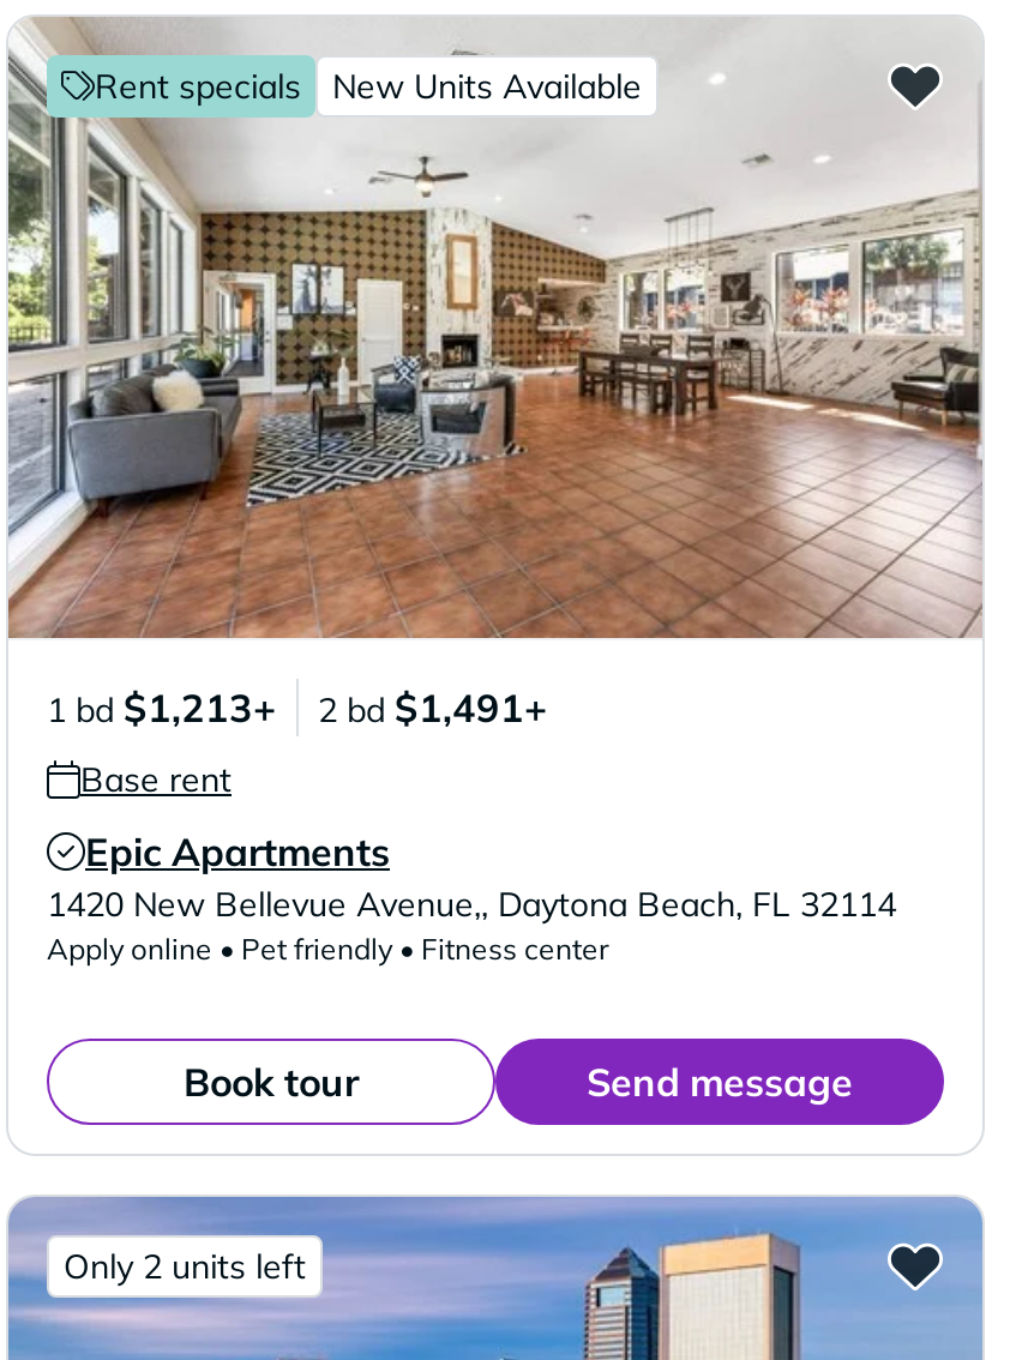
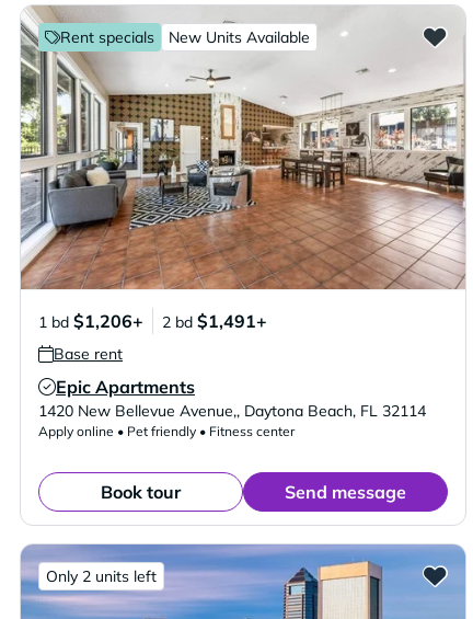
[47,684,548,732] 1 bd $1,213+ 2 bd $1,491+ -> [38,310,267,332] 1 bd $1,206+ 2 bd $1,491+

